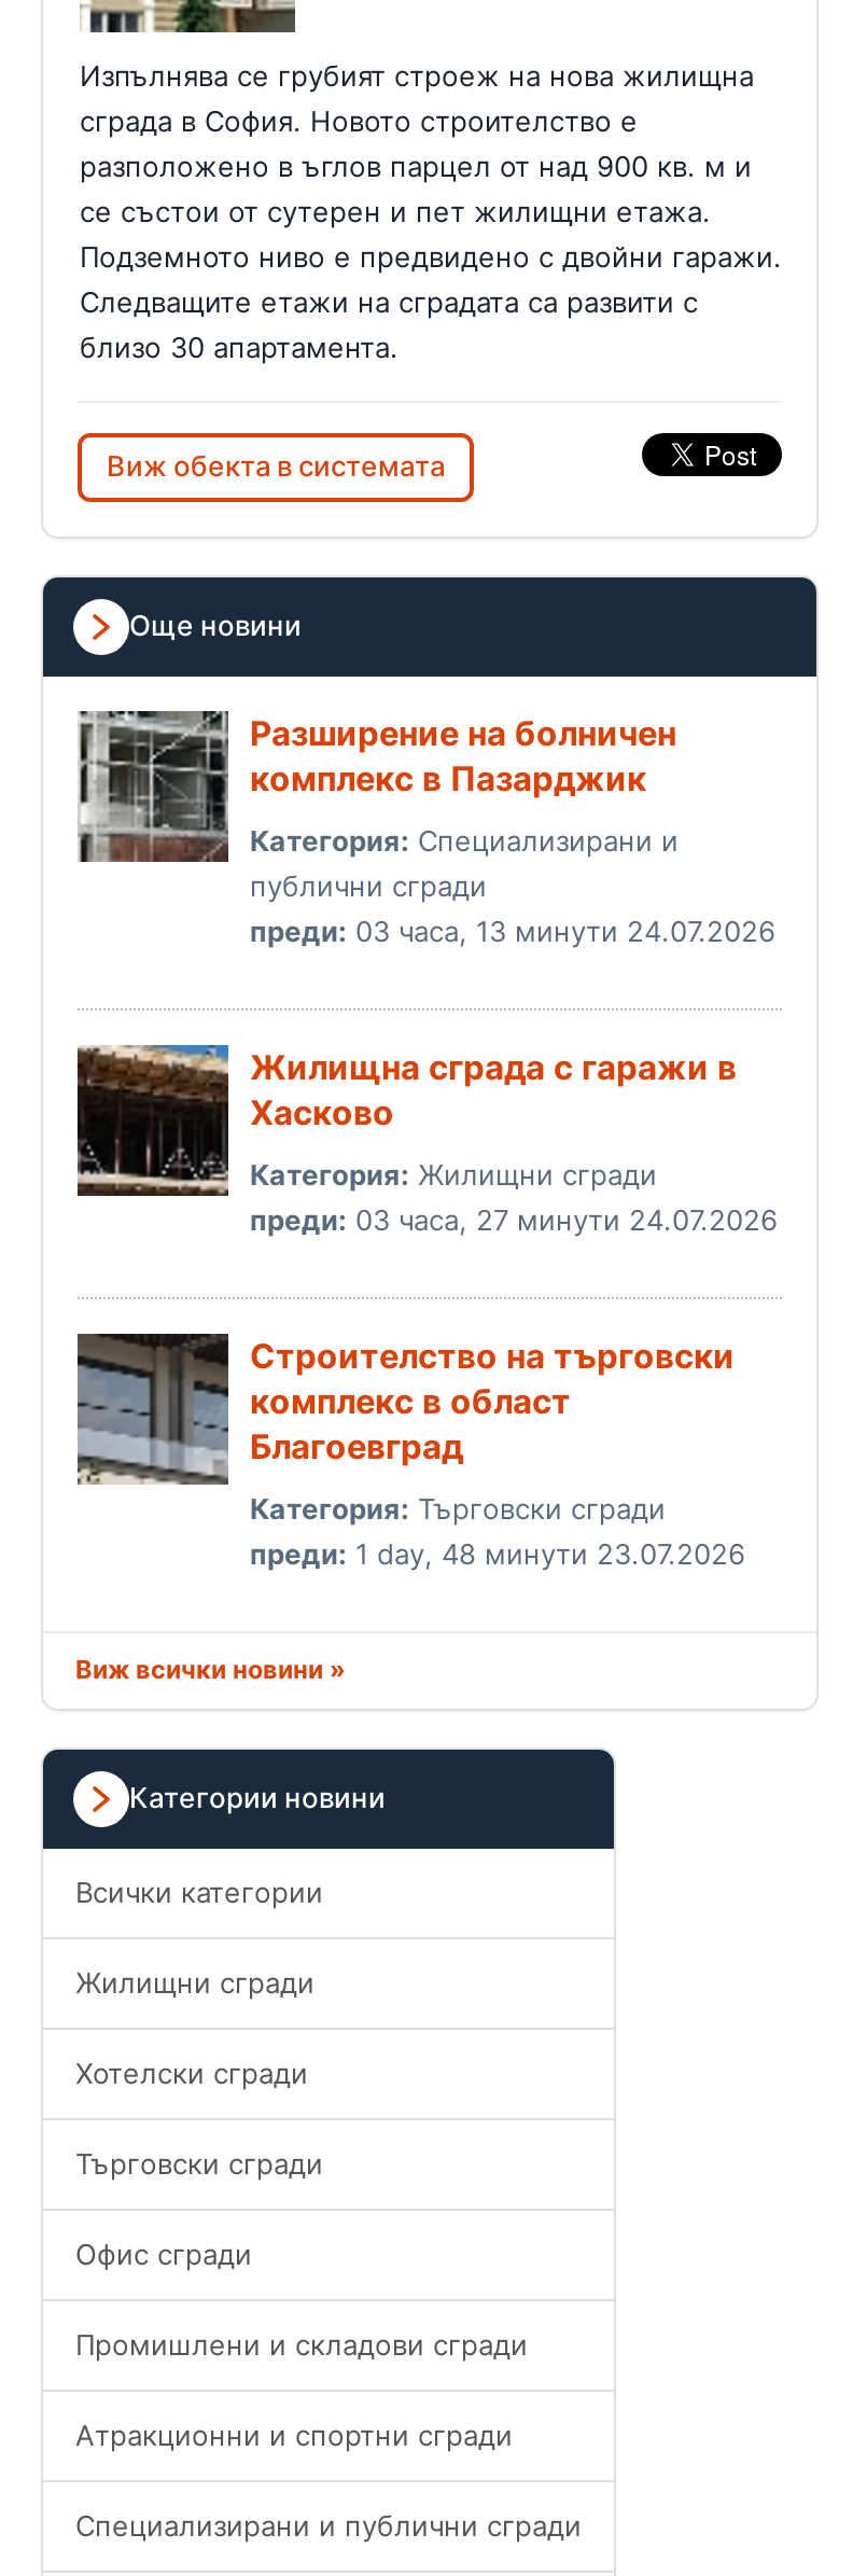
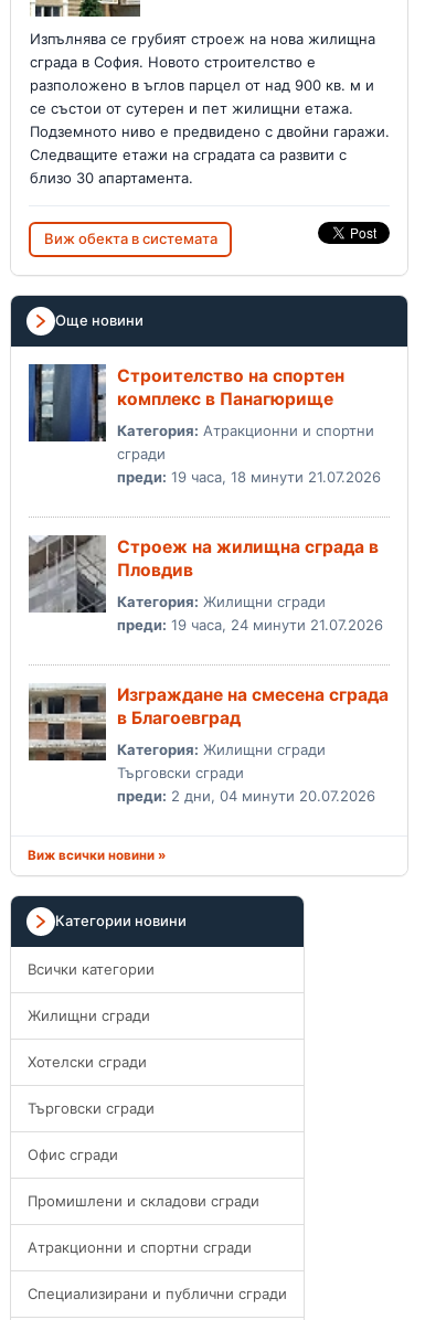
[78,709,676,864] [image] | Разширение на болничен | комплекс в Пазарджик -> [28,364,344,443] [image] | Строителство на спортен | комплекс в Панагюрище
[250,822,775,947] Категория: Специализирани и | публични сгради | преди: 03 часа, 13 минути 24.07.2026 -> [117,421,381,485] Категория: Атракционни и спортни | сгради | преди: 19 часа, 18 минути 21.07.2026
[78,1043,737,1196] [image] | Жилищна сграда с гаражи в | Хасково -> [29,534,379,614] [image] | Строеж на жилищна сграда в | Пловдив
[250,1201,778,1236] преди: 03 часа, 27 минути 24.07.2026 -> [117,615,383,633] преди: 19 часа, 24 минути 21.07.2026
[75,1332,735,1487] [image] | Строителство на търговски | комплекс в област | Благоевград -> [29,683,389,762] [image] | Изграждане на смесена сграда | в Благоевград
[250,1490,745,1570] Категория: Търговски сгради | преди: 1 day, 48 минути 23.07.2026 -> [117,740,375,804] Категория: Жилищни сгради | Търговски сгради | преди: 2 дни, 04 минути 20.07.2026

